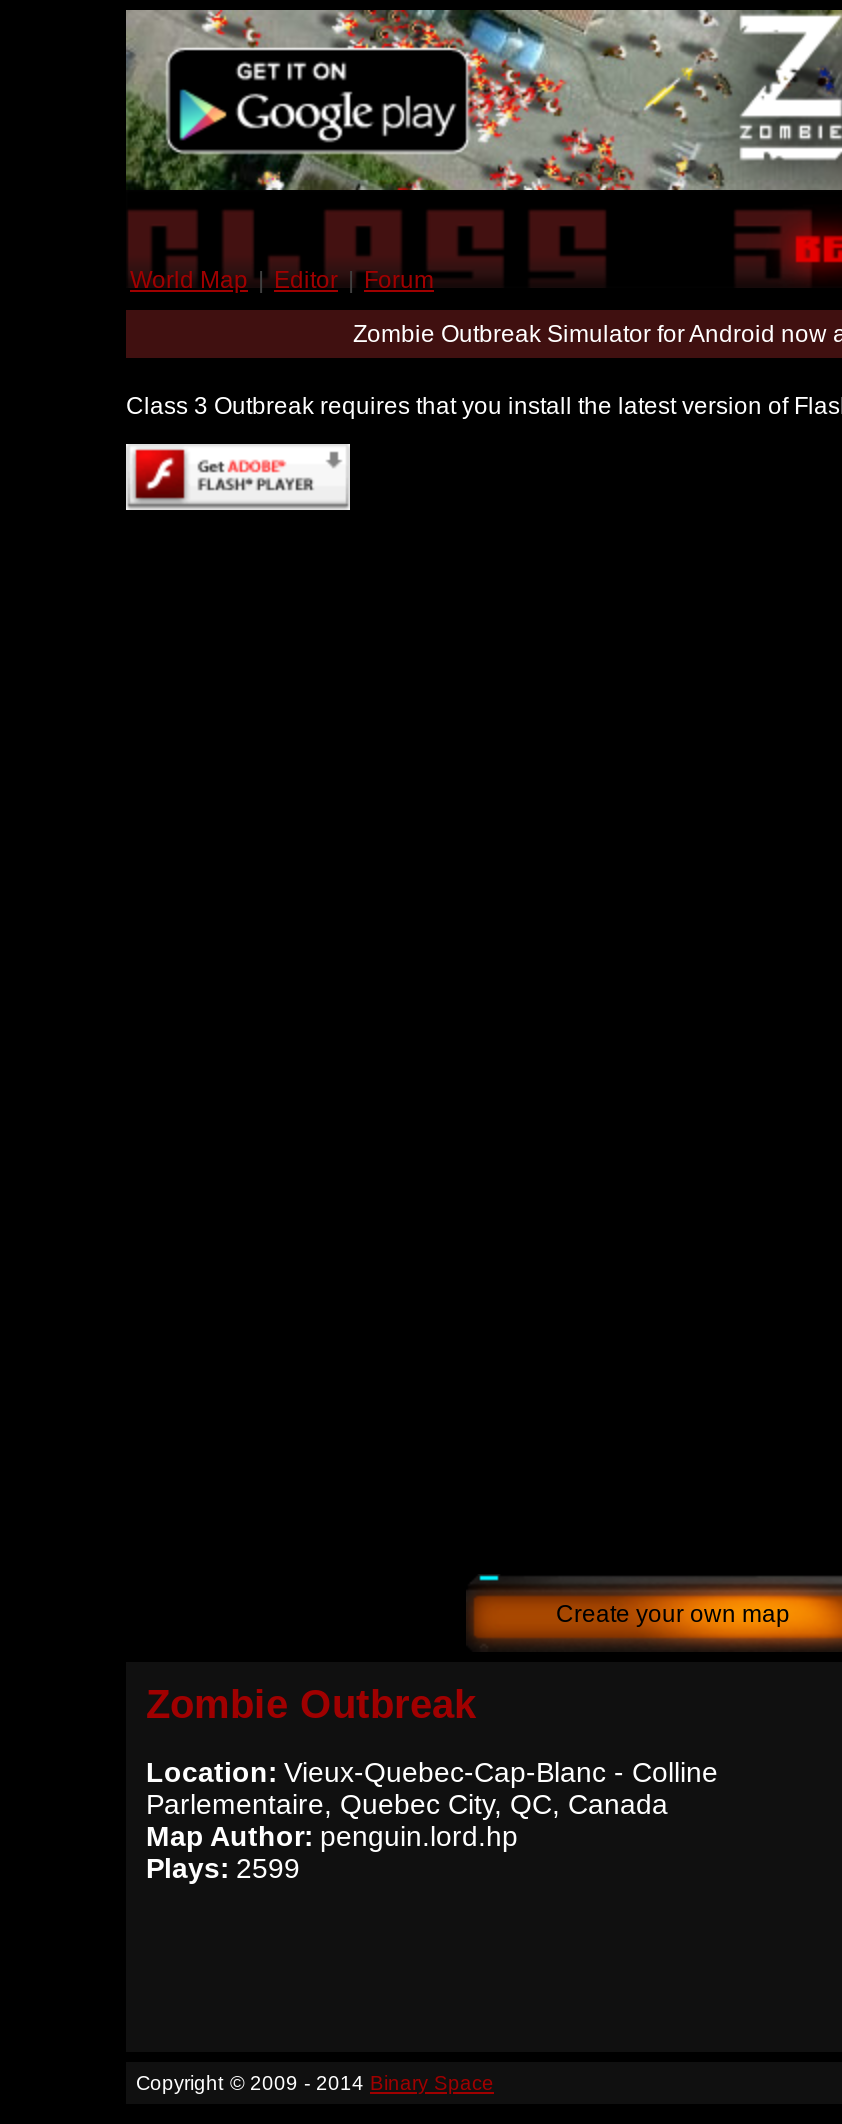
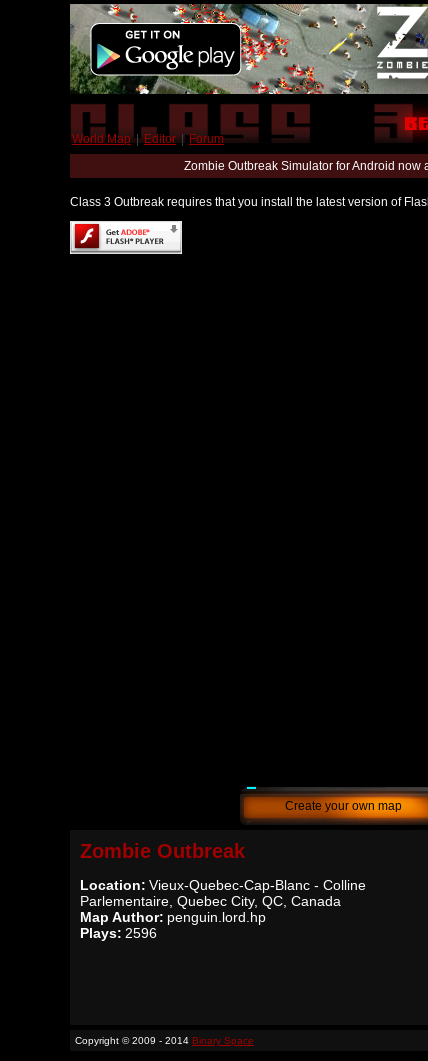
[146,1852,300,1884] Plays: 2599 -> [80,925,157,941] Plays: 2596

